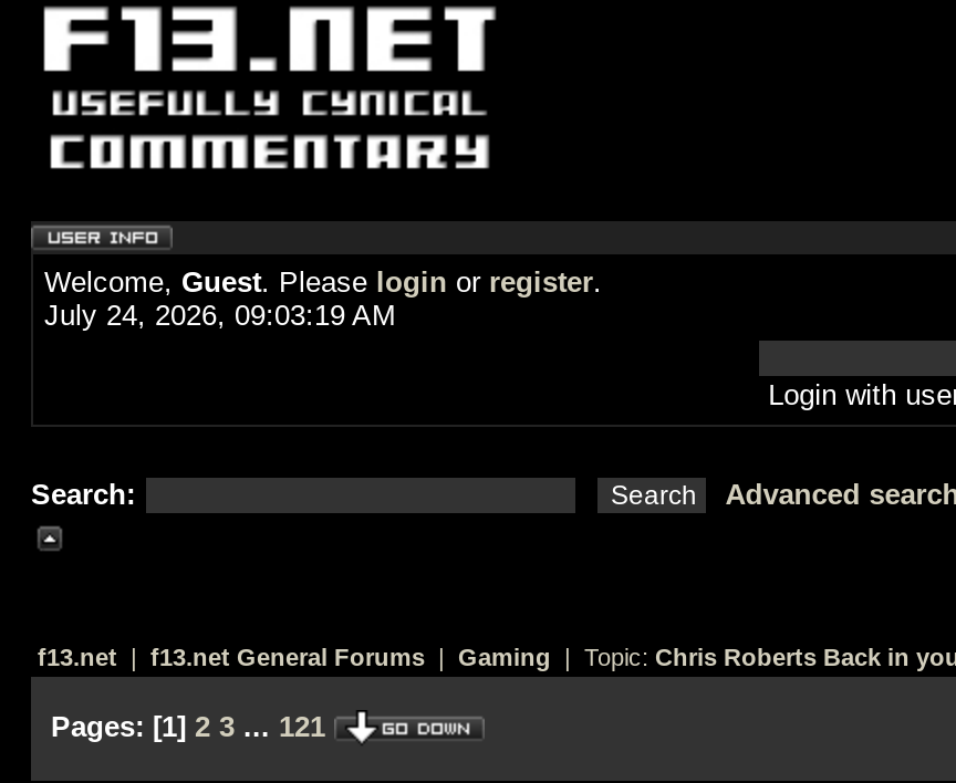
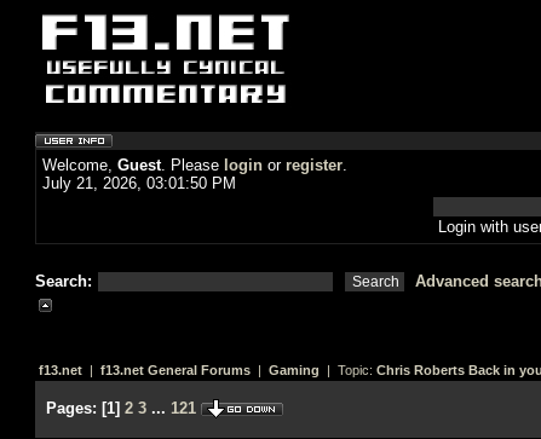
[44,299,396,332] July 24, 2026, 09:03:19 AM -> [42,174,236,192] July 21, 2026, 03:01:50 PM

